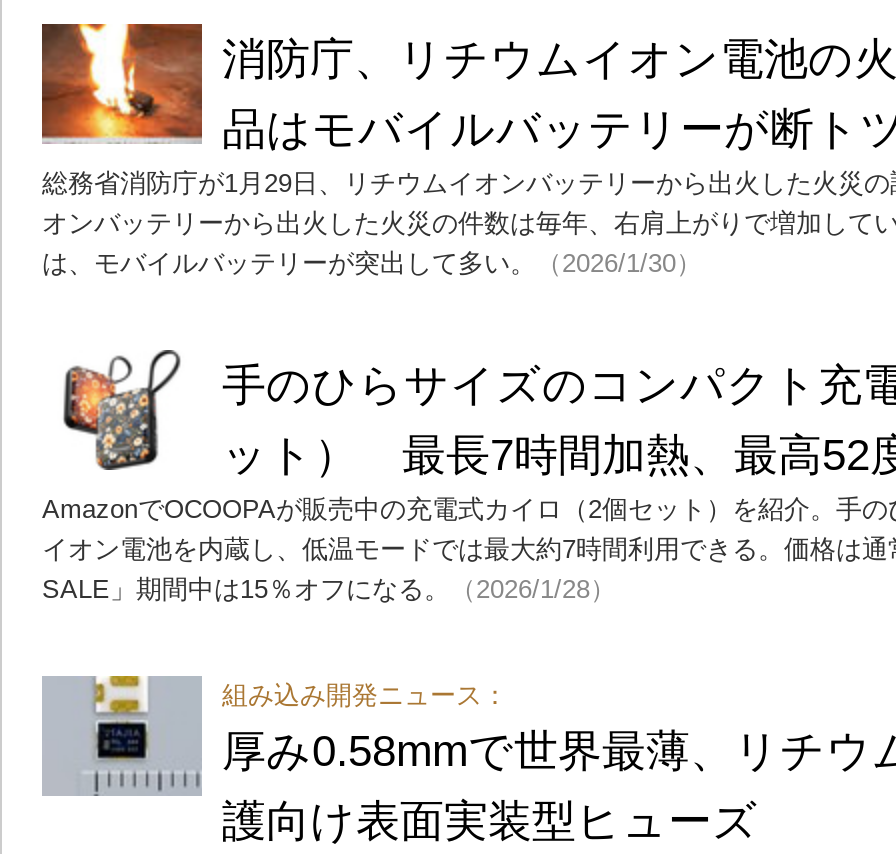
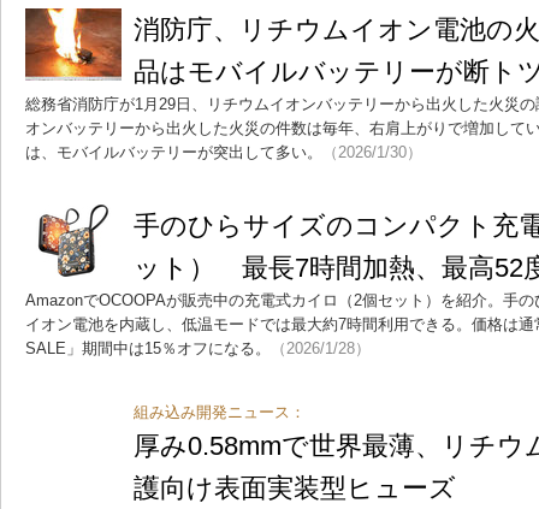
[42,674,204,798] [image] -> none

